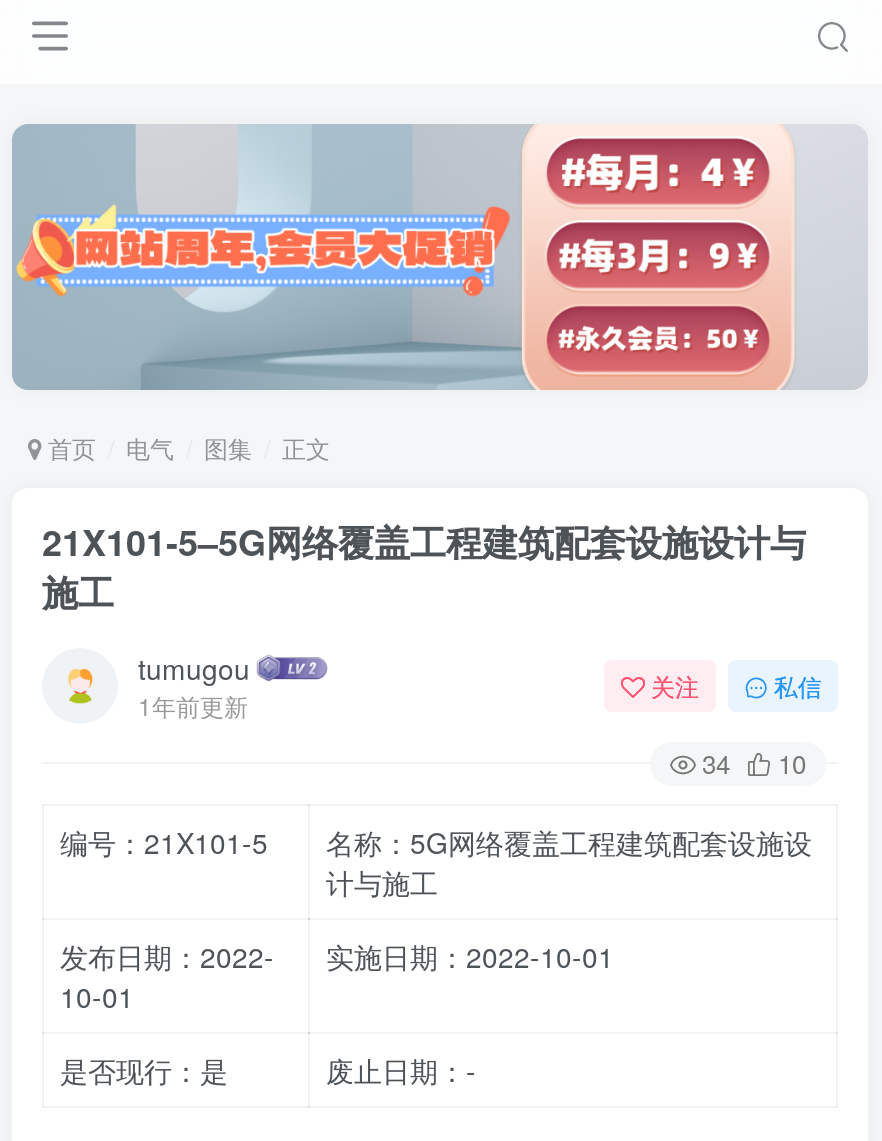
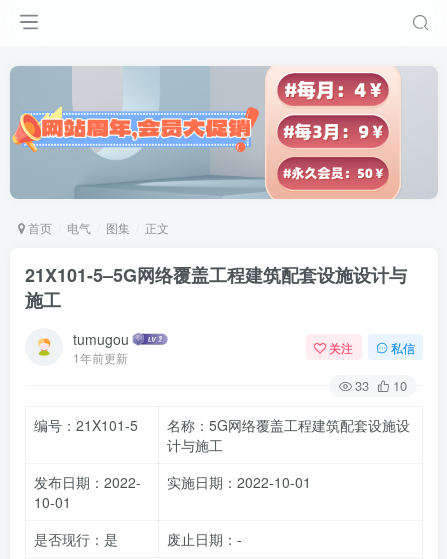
[702,744,806,782] 34 10 -> [355,376,407,395] 33 10

